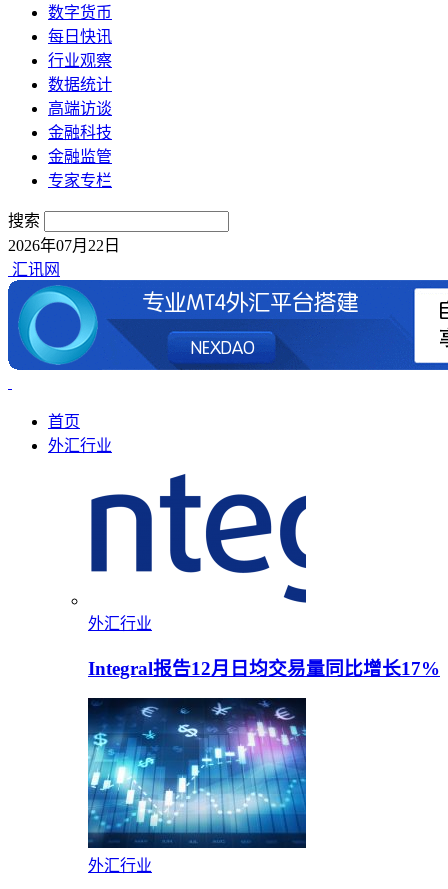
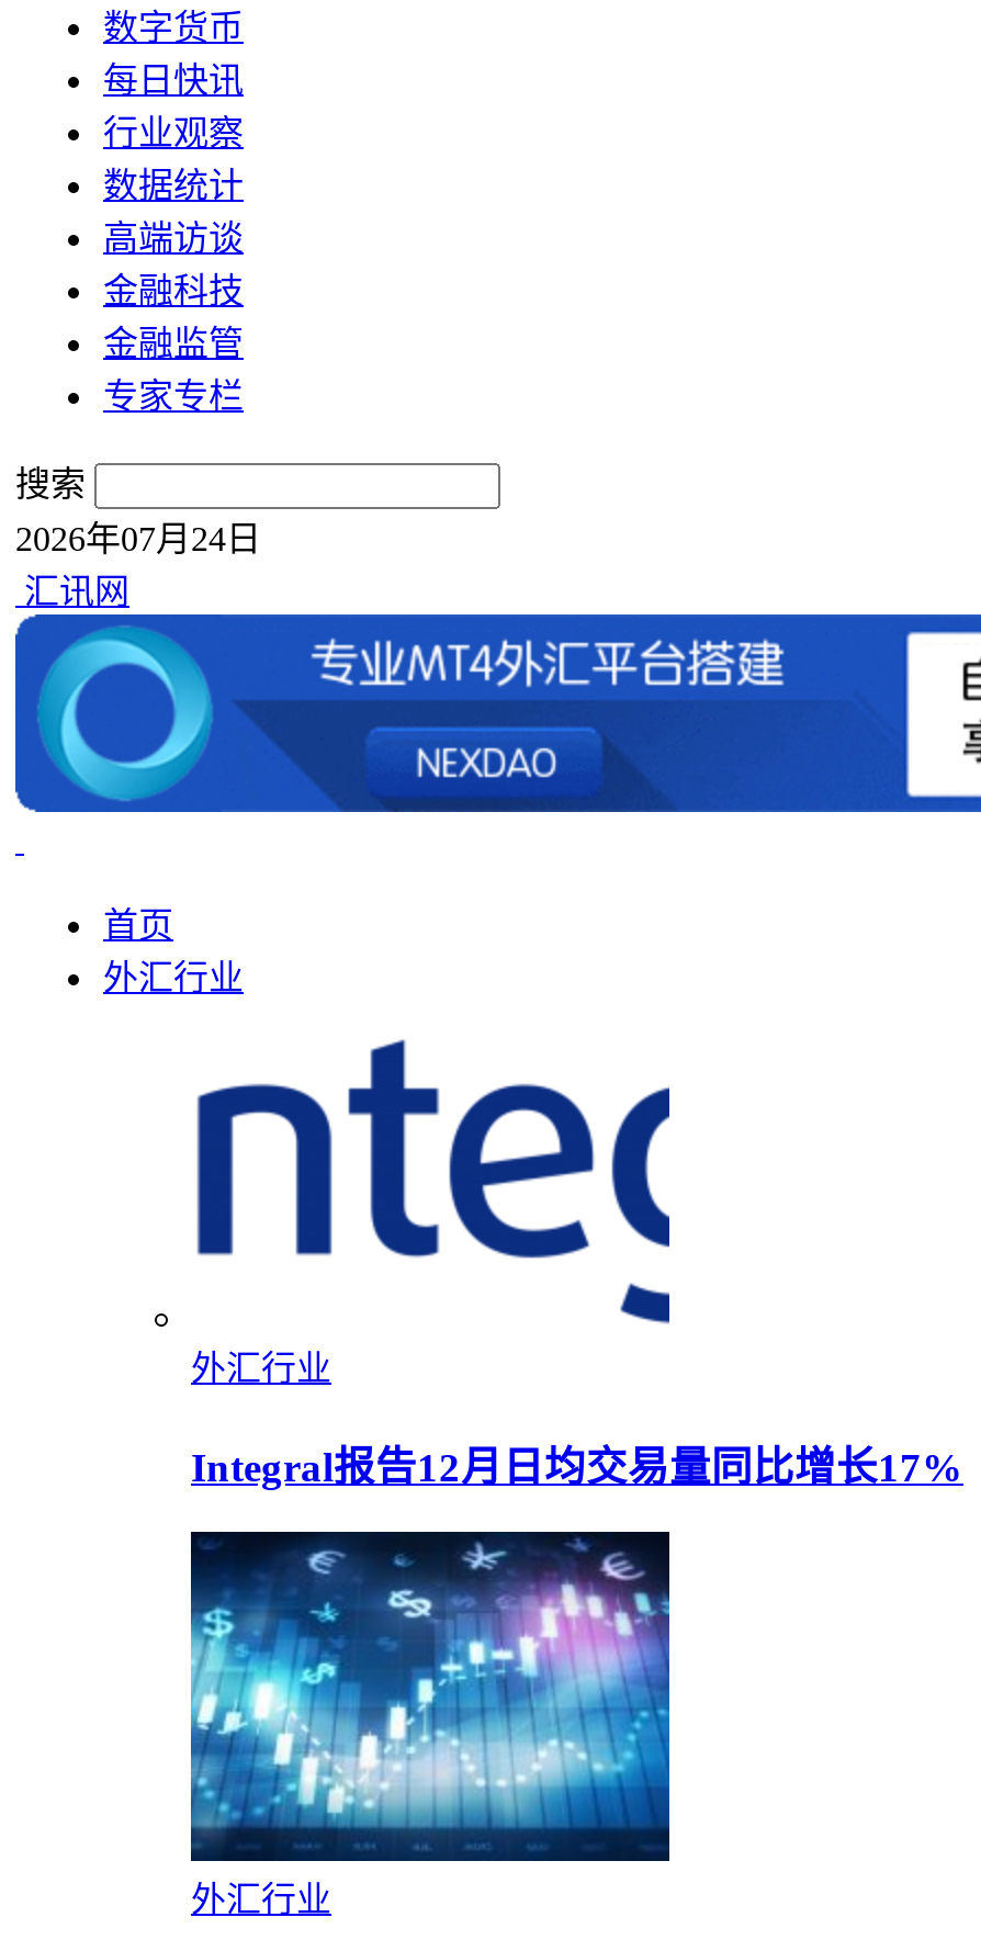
[8,237,120,254] 2026年07月22日 -> [15,520,261,557] 2026年07月24日

